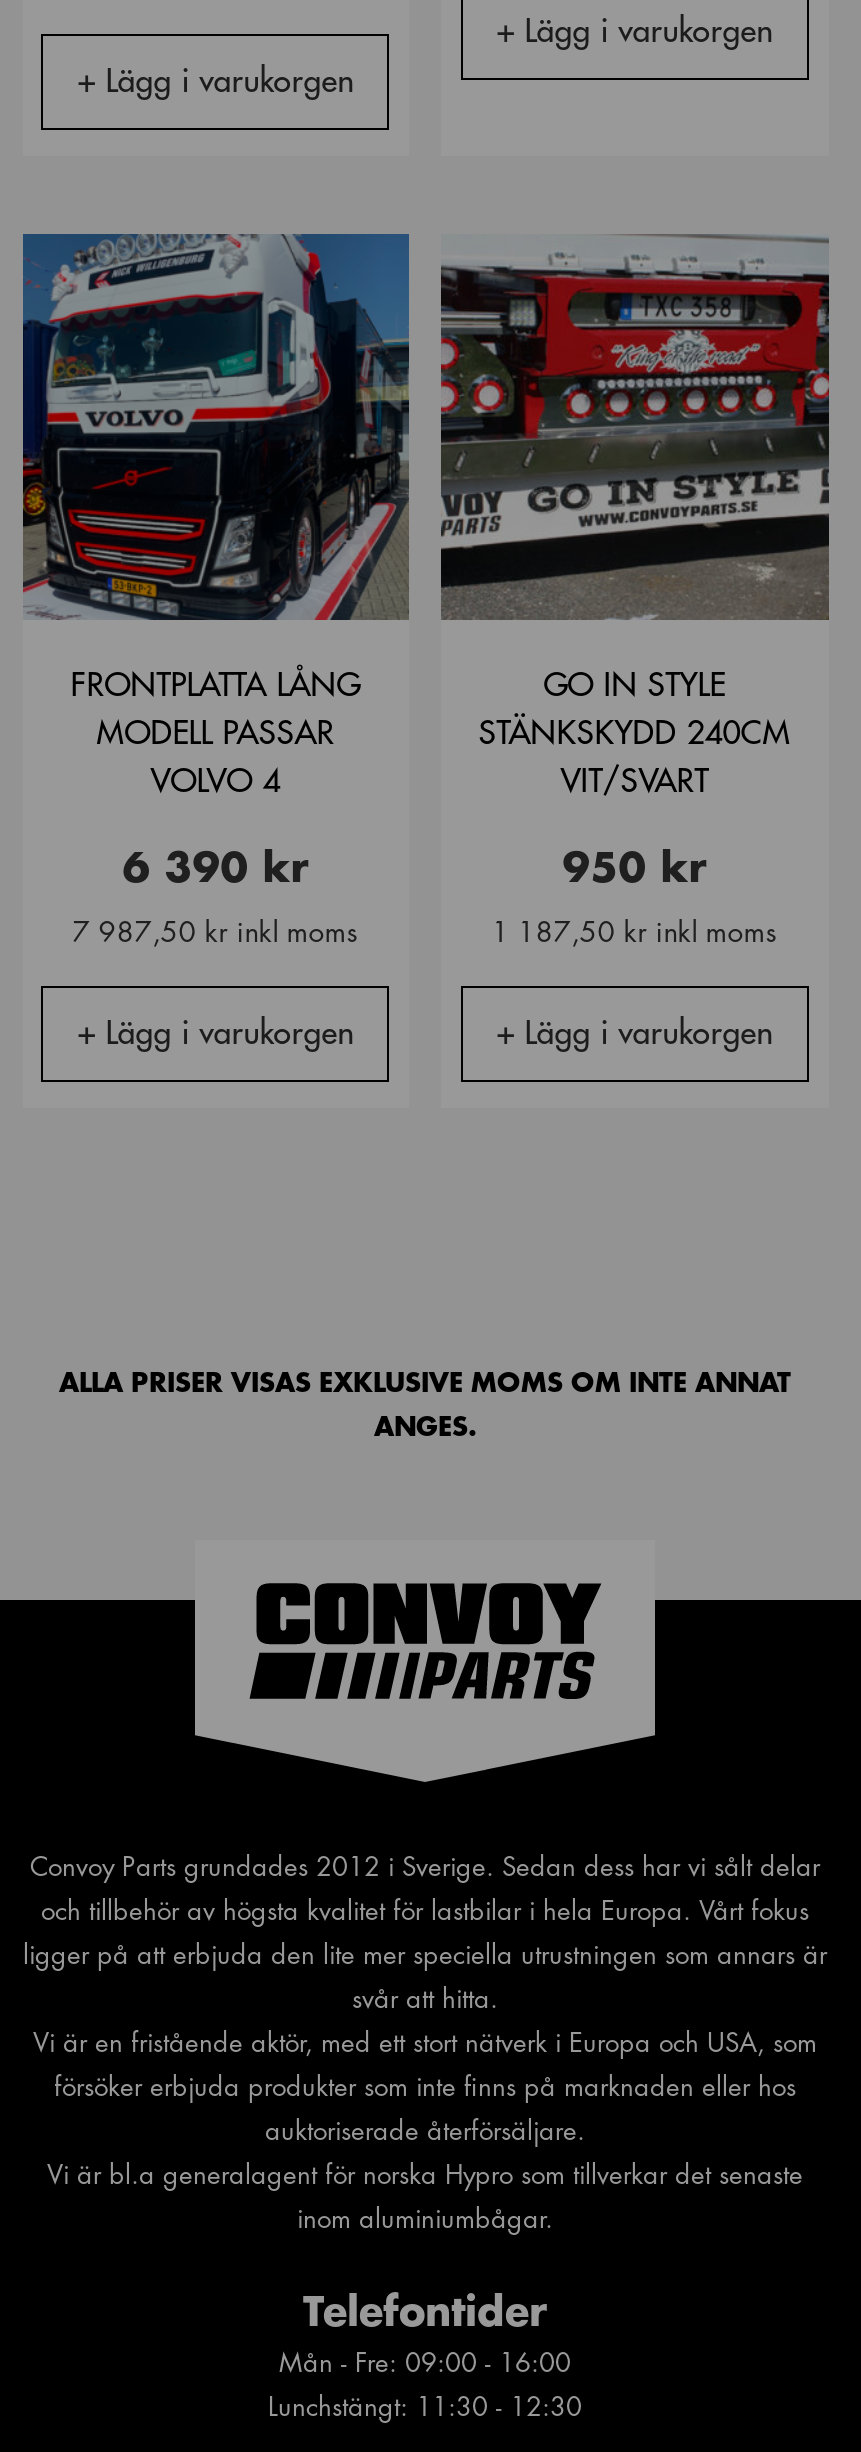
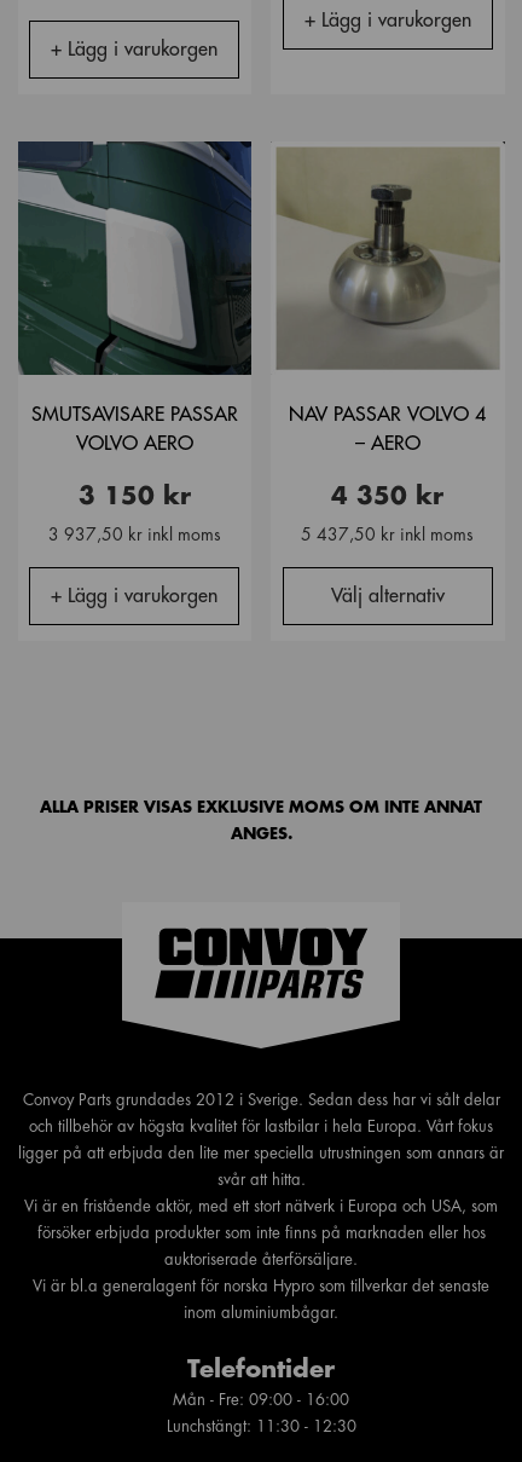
[21,232,411,946] [image] | FRONTPLATTA LÅNG | MODELL PASSAR | VOLVO 4 | 6 390 kr | 7 987,50 kr inkl moms -> [17,140,253,543] [image] | SMUTSAVISARE PASSAR | VOLVO AERO | 3 150 kr | 3 937,50 kr inkl moms
[439,234,831,1050] [image] | GO IN STYLE | STÄNKSKYDD 240CM | VIT/SVART | 950 kr | 1 187,50 kr inkl moms | + Lägg i varukorgen -> [271,141,505,606] [image] | NAV PASSAR VOLVO 4 | – AERO | 4 350 kr | 5 437,50 kr inkl moms | Välj alternativ

